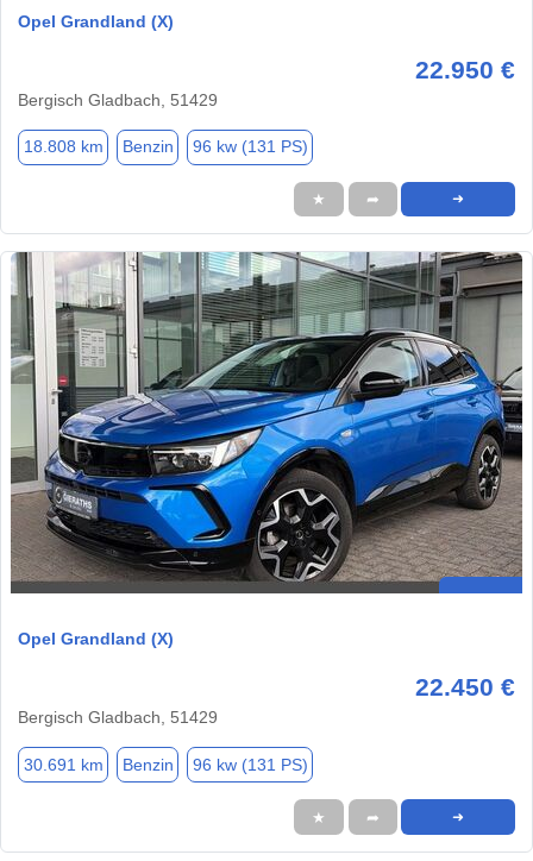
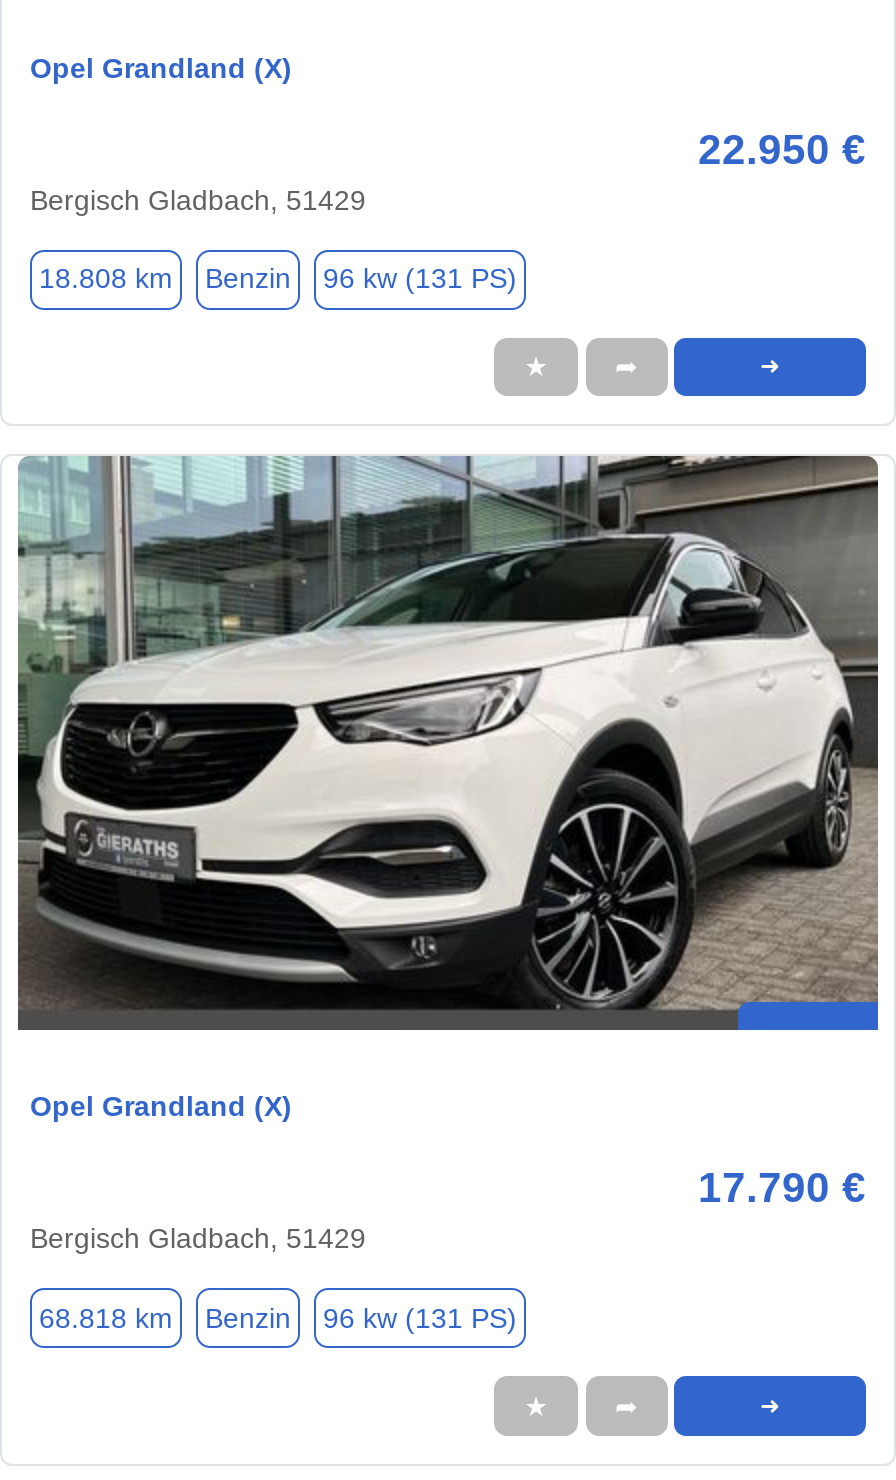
[11,252,522,582] [image] -> [16,454,878,1010] [image]
[415,674,515,701] 22.450 € -> [698,1165,866,1211] 17.790 €
[23,755,308,774] 30.691 km Benzin 96 kw (131 PS) -> [39,1302,517,1334] 68.818 km Benzin 96 kw (131 PS)

